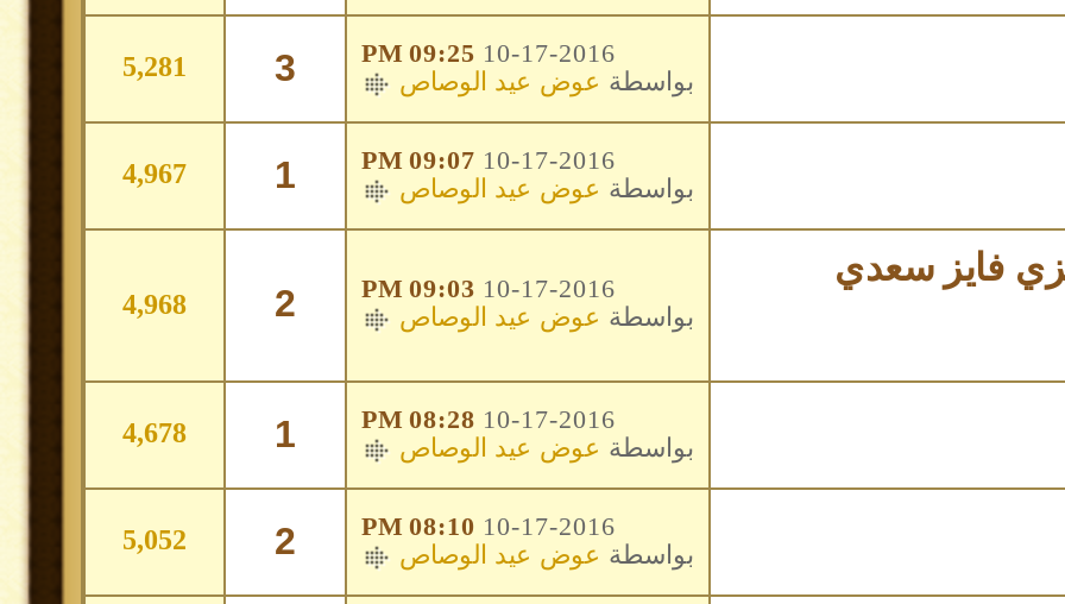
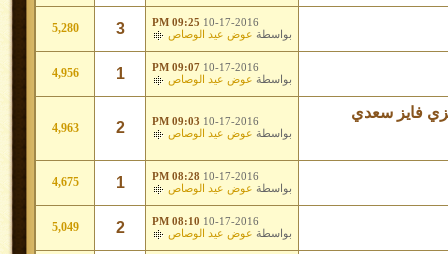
[122,51,187,84] 5,281 -> [51,21,78,35] 5,280
[122,158,187,191] 4,967 -> [51,66,78,80] 4,956
[122,288,187,322] 4,968 -> [51,121,78,135] 4,963
[122,417,187,450] 4,678 -> [51,175,78,189] 4,675
[122,524,187,557] 5,052 -> [51,220,78,234] 5,049

